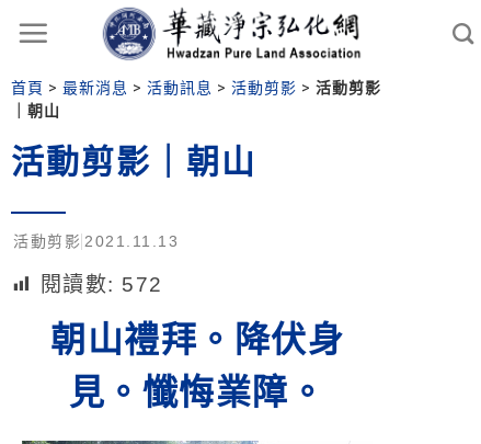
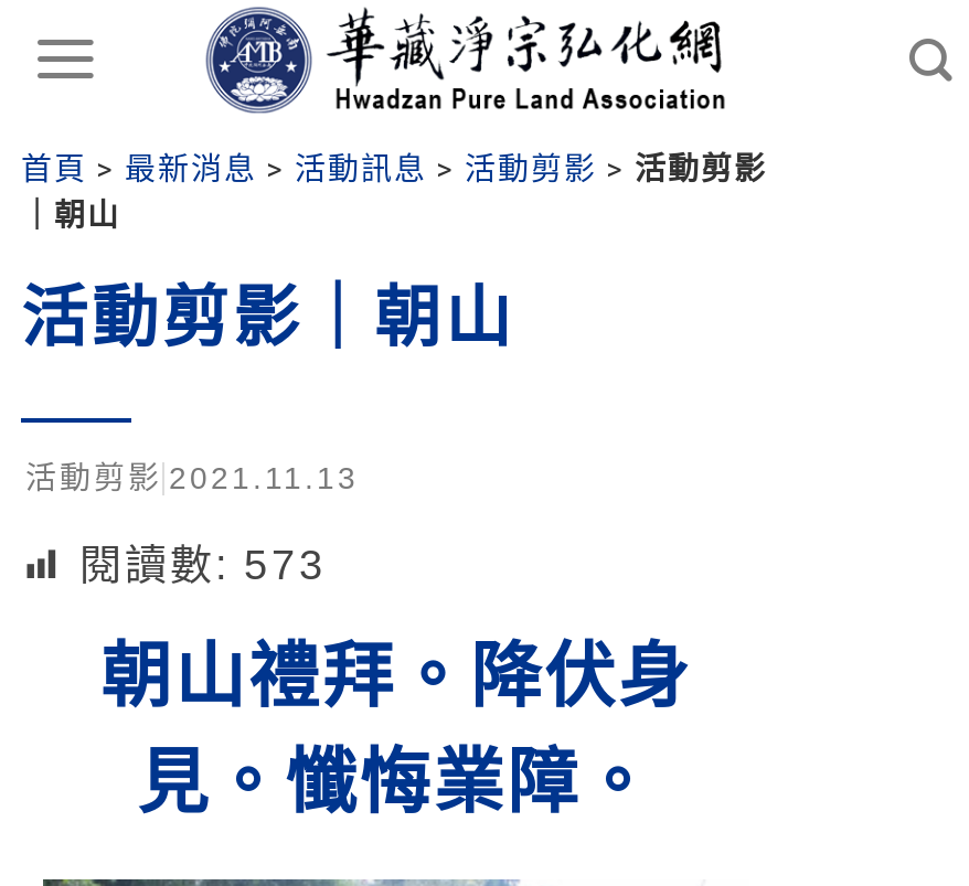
[40,273,163,296] 閱讀數: 572 -> [79,542,327,588] 閱讀數: 573

